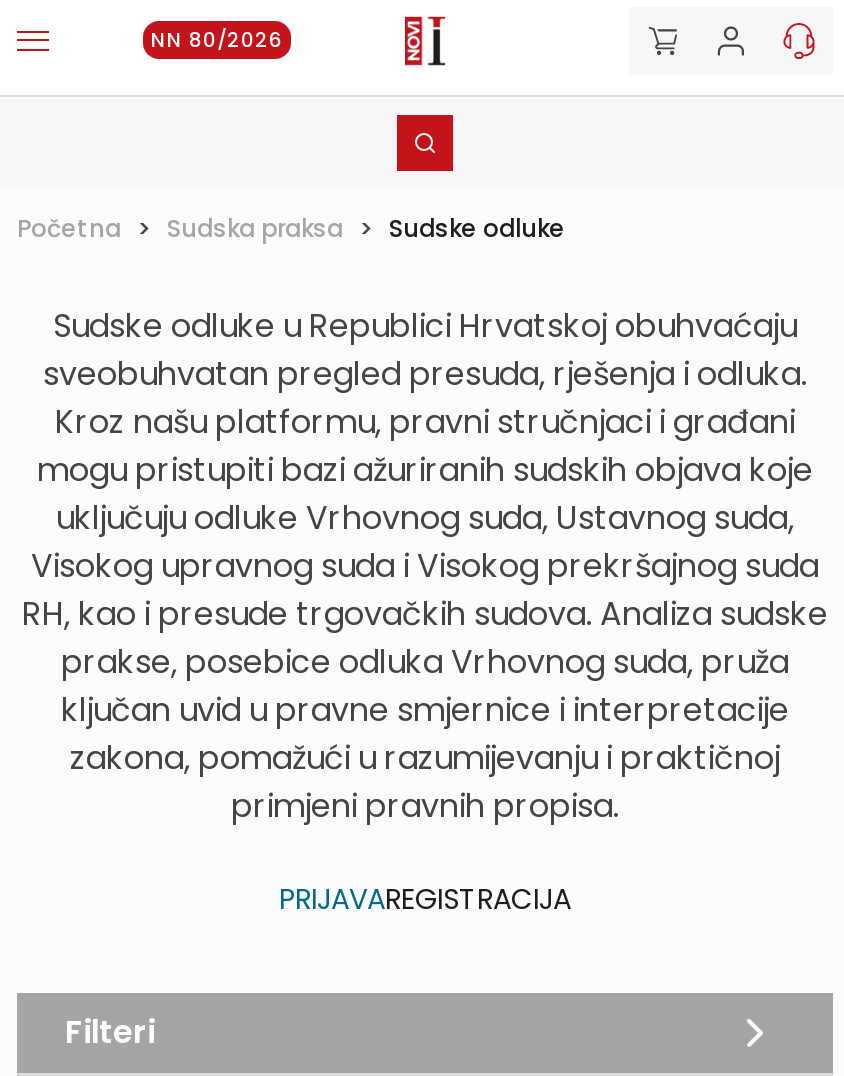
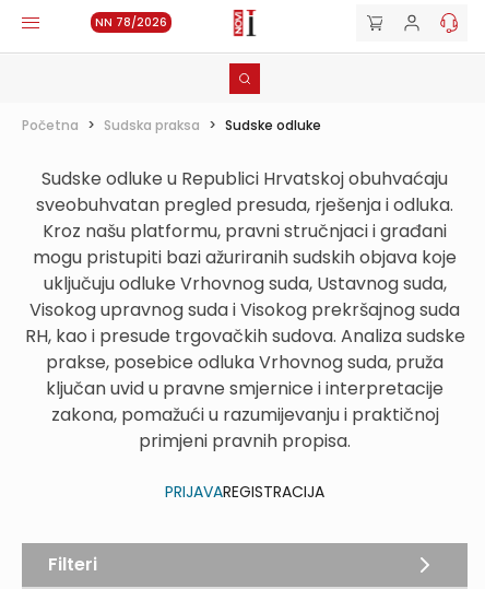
[151,25,283,55] NN 80/2026 -> [95,14,167,31] NN 78/2026

